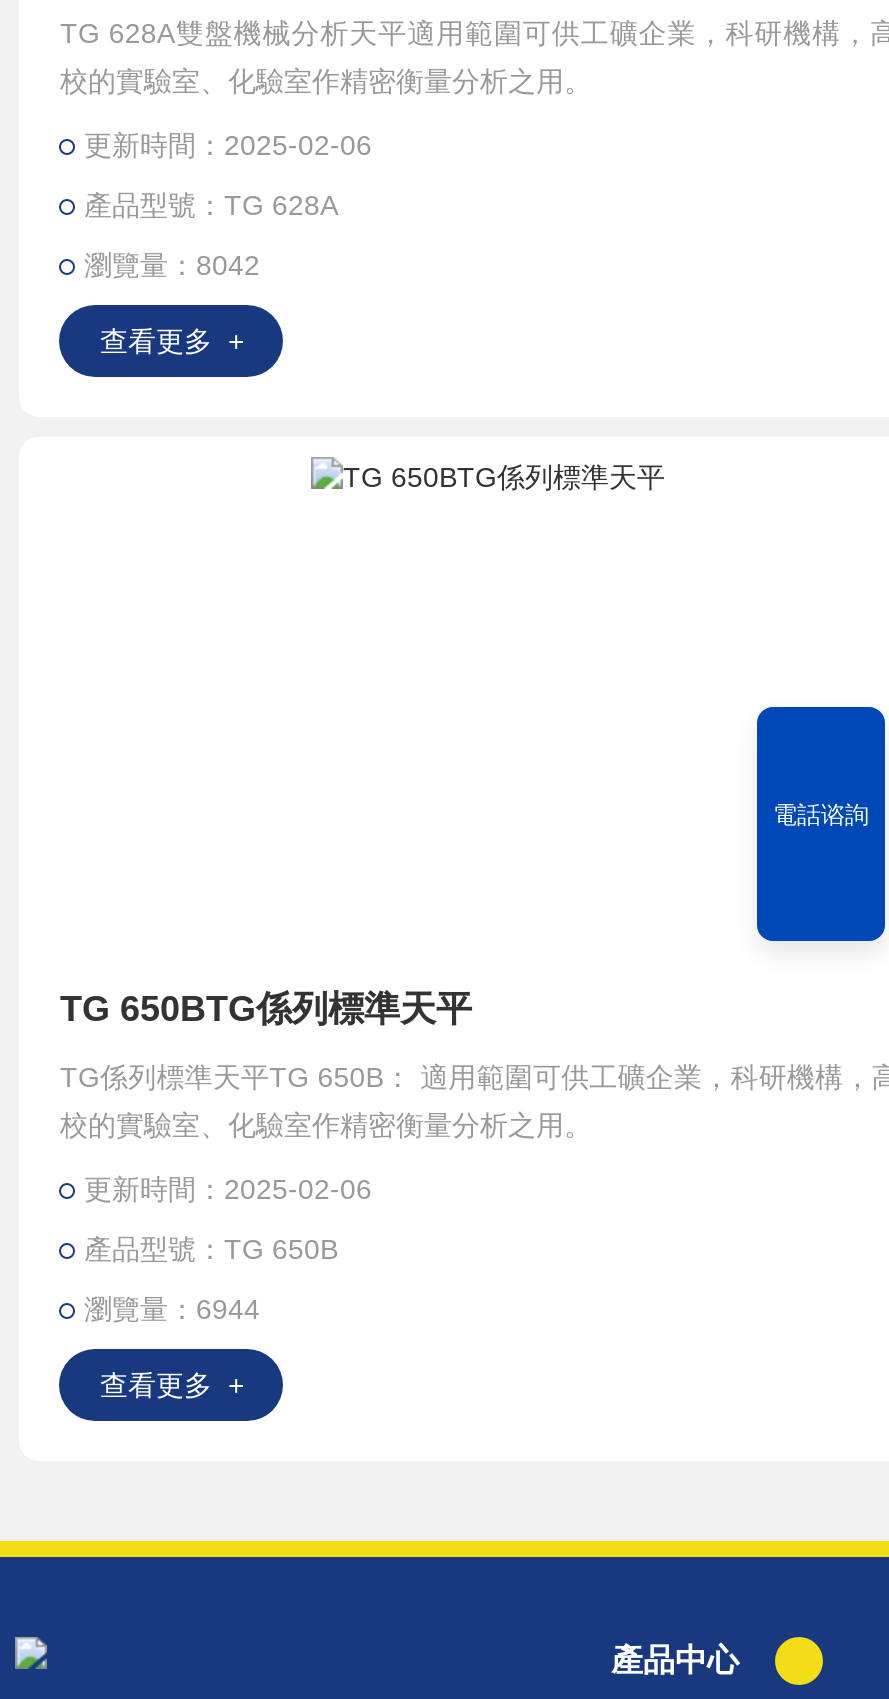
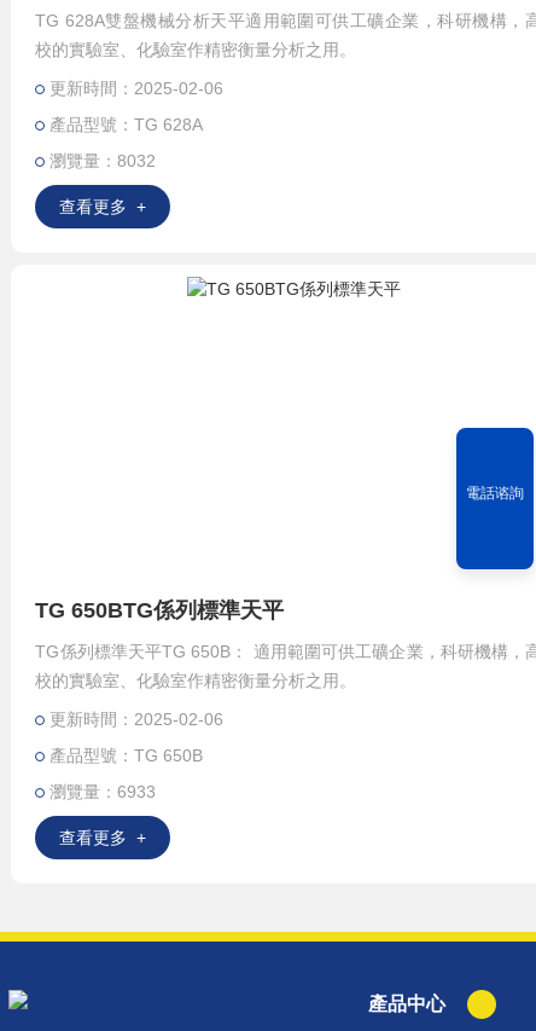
[84,249,260,281] 瀏覽量：8042 -> [50,151,156,170] 瀏覽量：8032
[84,1293,260,1325] 瀏覽量：6944 -> [50,782,156,801] 瀏覽量：6933

